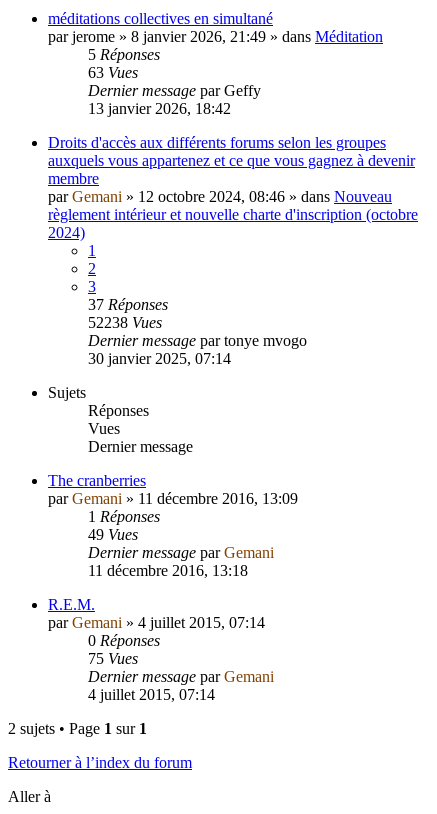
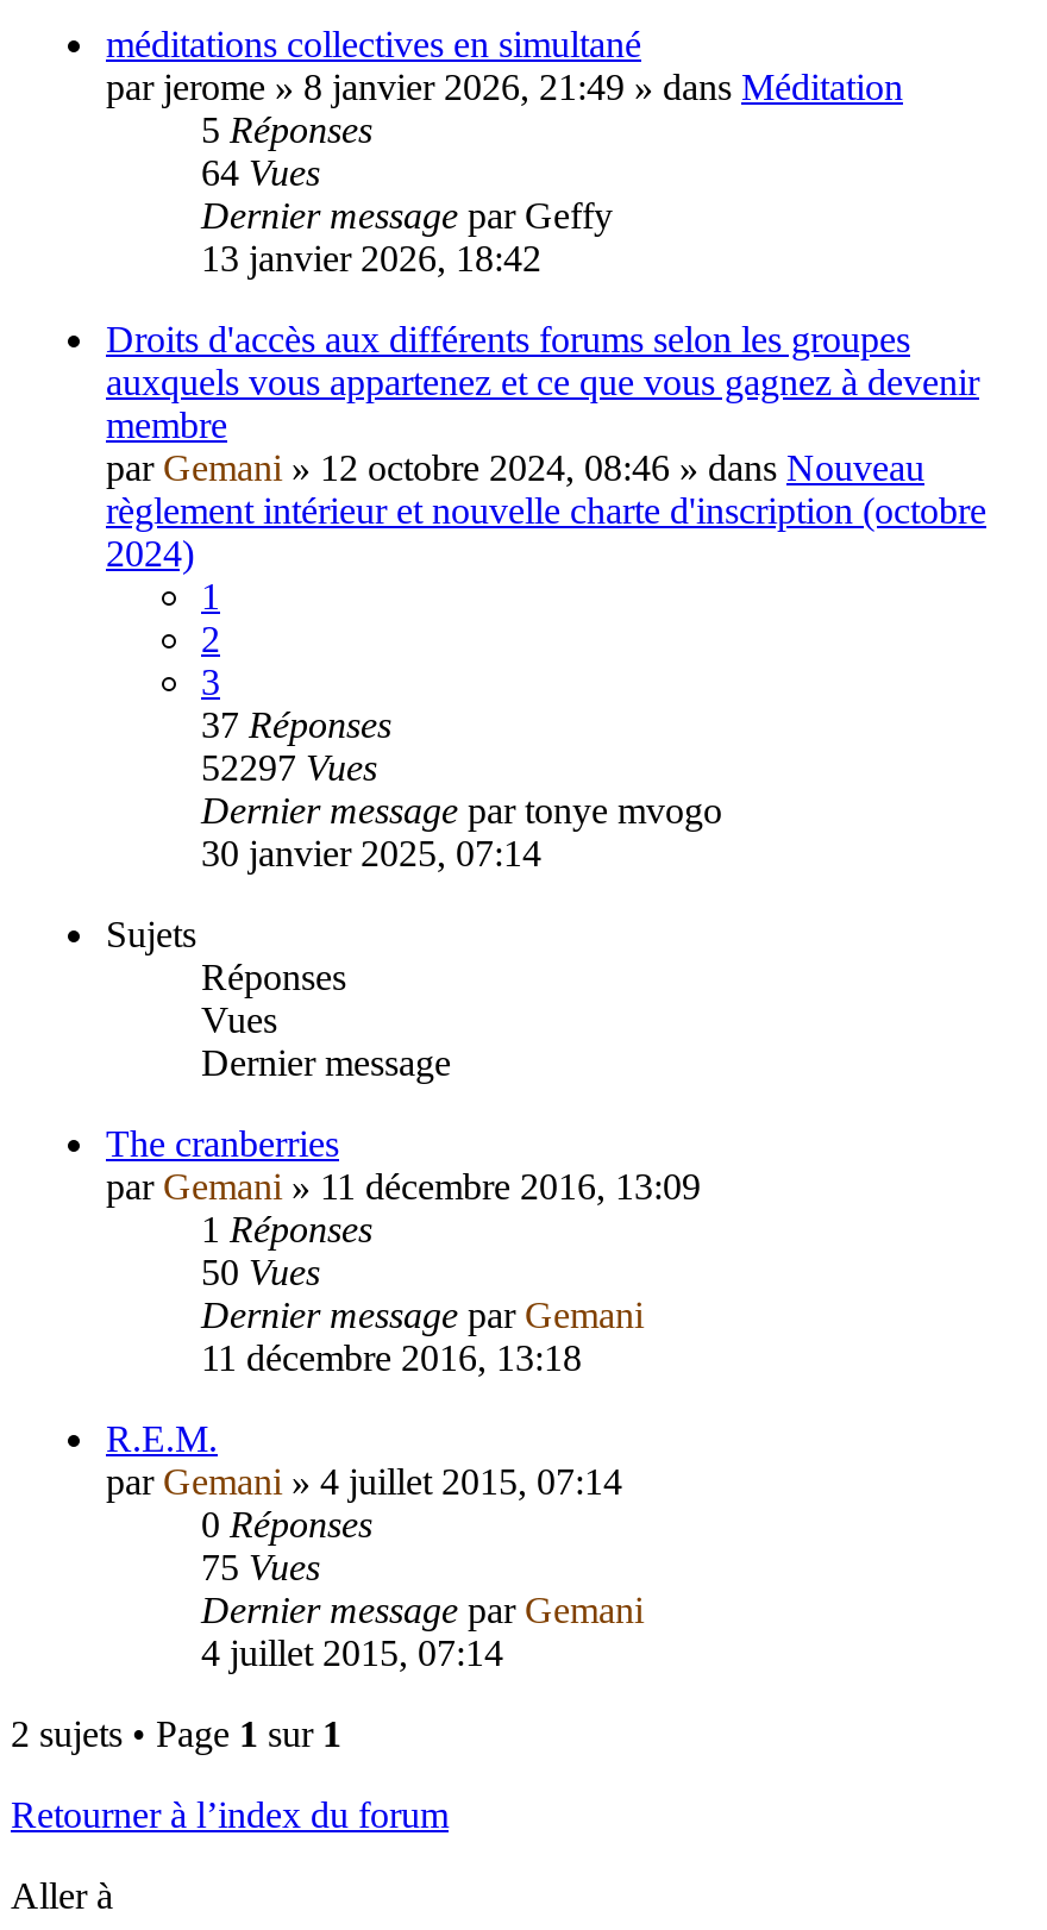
[88,64,138,81] 63 Vues -> [201,152,320,192] 64 Vues
[88,314,162,331] 52238 Vues -> [201,747,377,787] 52297 Vues
[88,526,138,543] 49 Vues -> [201,1251,320,1292] 50 Vues

